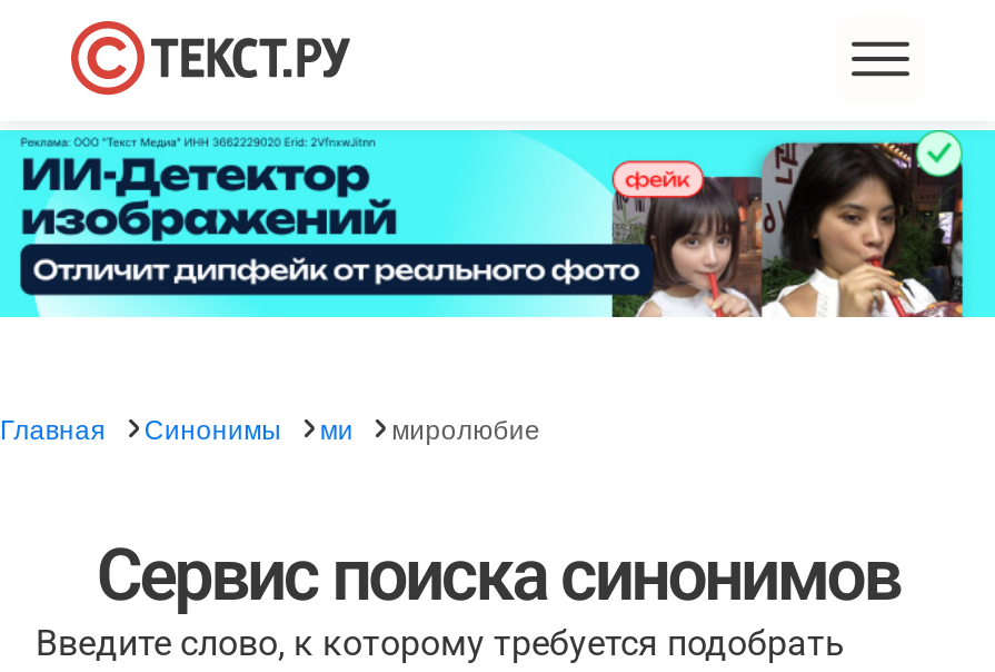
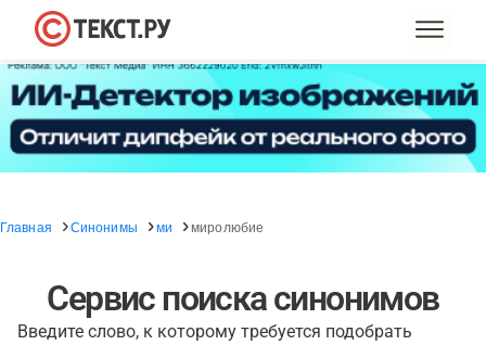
[7,130,976,319] [image] -> [3,63,479,174] [image]

